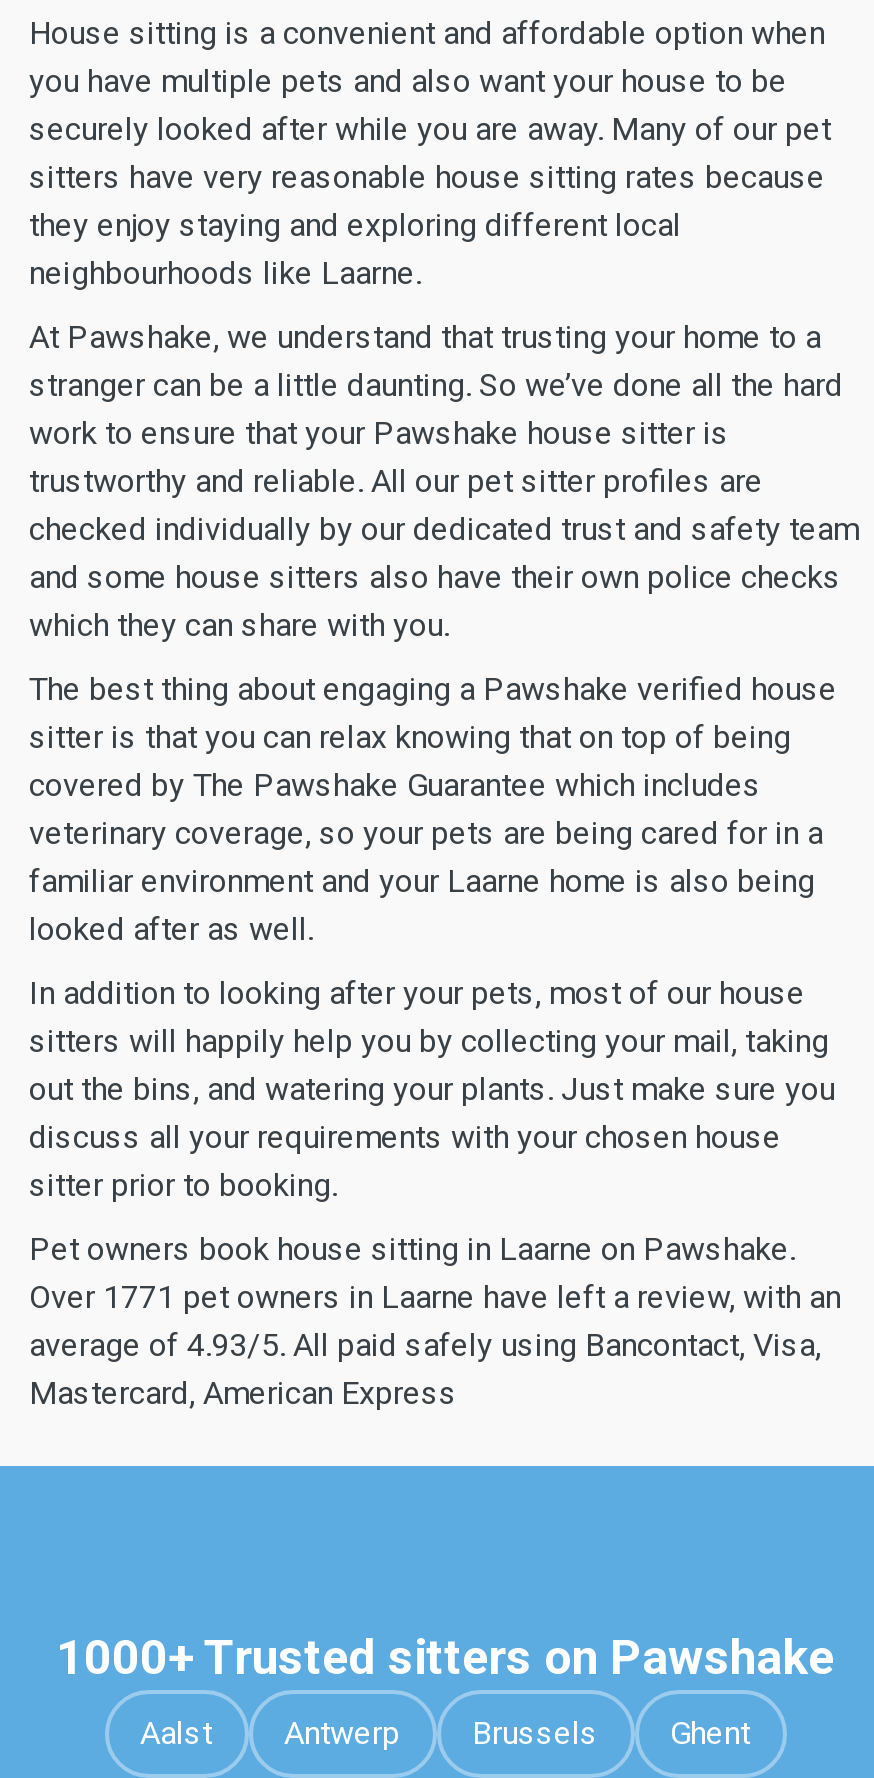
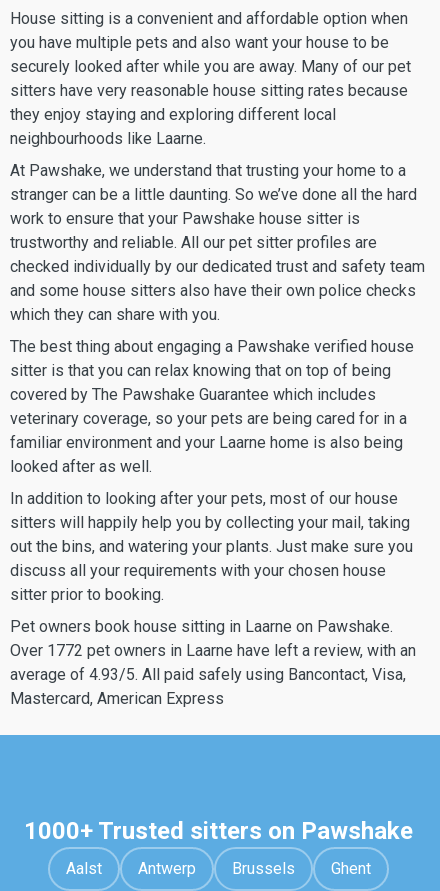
[29,1278,841,1316] Over 1771 pet owners in Laarne have left a review, with an -> [10,641,416,660] Over 1772 pet owners in Laarne have left a review, with an

